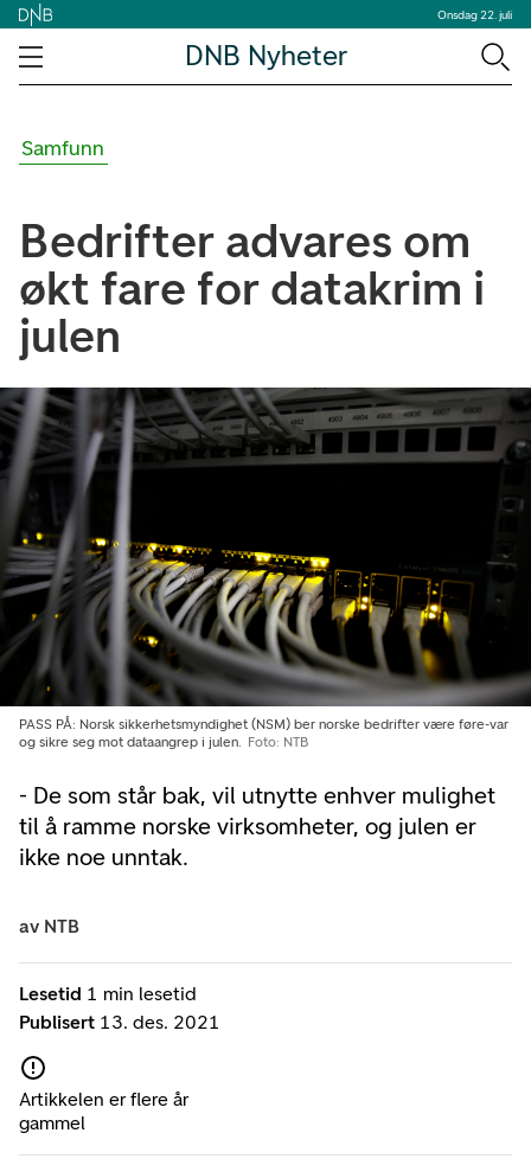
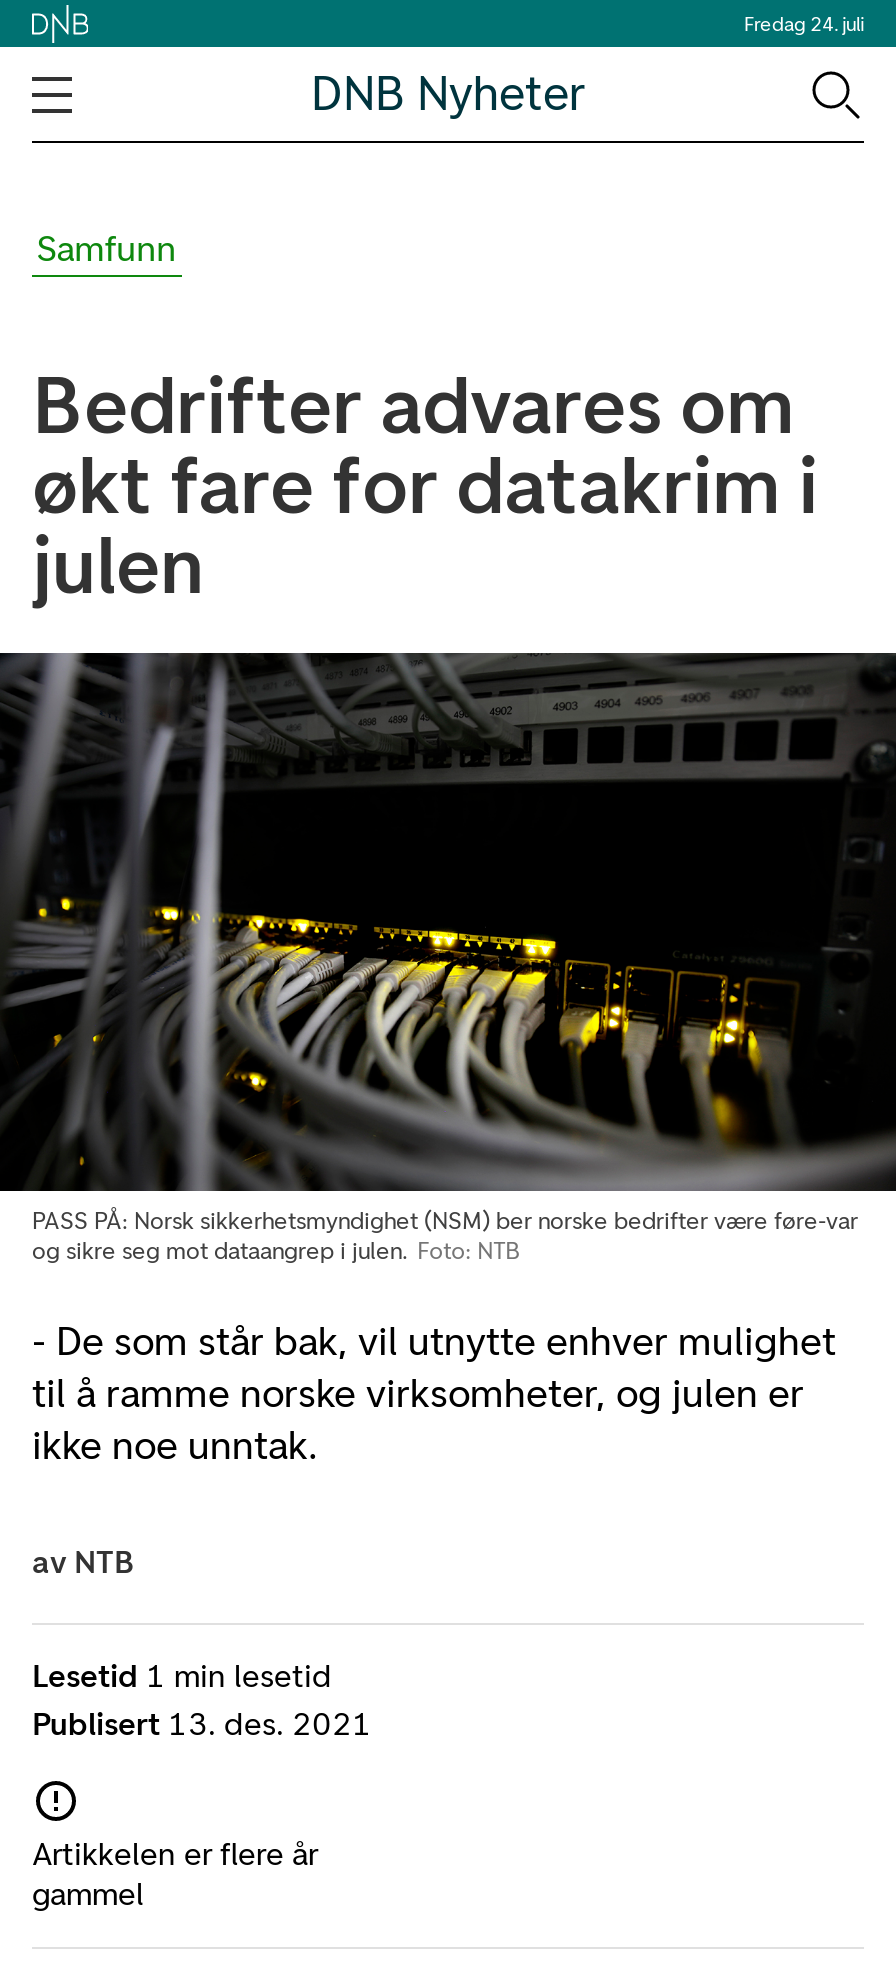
[437,7,512,22] Onsdag 22. juli -> [744,10,864,36] Fredag 24. juli

